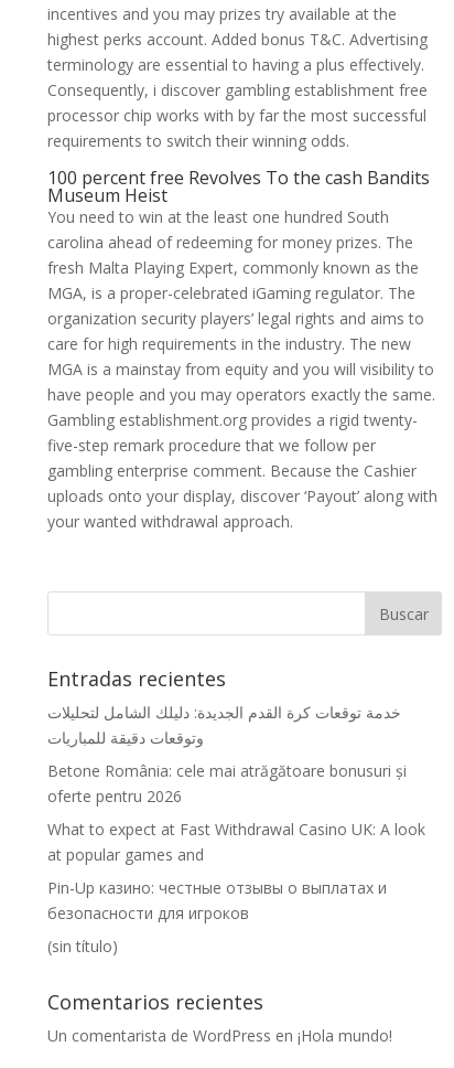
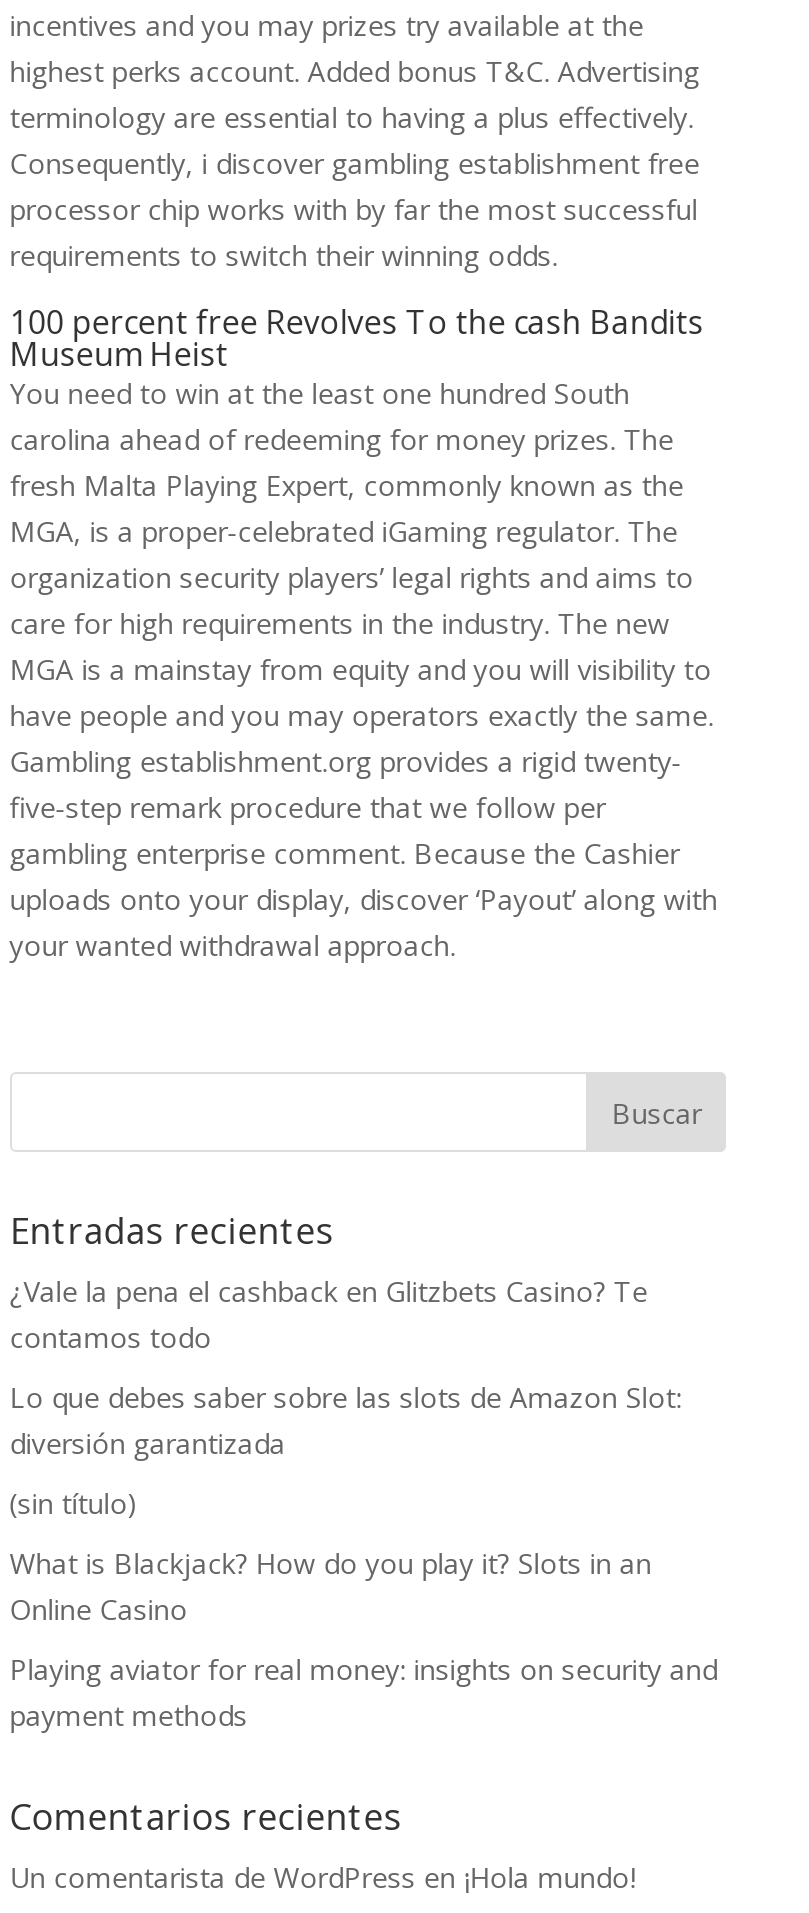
[47,702,425,923] خدمة توقعات كرة القدم الجديدة: دليلك الشامل لتحليلات | وتوقعات دقيقة للمباريات | Betone România: cele mai atrăgătoare bonusuri și | oferte pentru 2026 | What to expect at Fast Withdrawal Casino UK: A look | at popular games and | Pin-Up казино: честные отзывы о выплатах и | безопасности для игроков -> [10,1272,682,1462] ¿Vale la pena el cashback en Glitzbets Casino? Te | contamos todo | Lo que debes saber sobre las slots de Amazon Slot: | diversión garantizada
moved [47,936,118,957] -> [10,1484,138,1522]: (sin título)
none -> [10,1544,718,1734] What is Blackjack? How do you play it? Slots in an | Online Casino | Playing aviator for real money: insights on security and | payment methods

